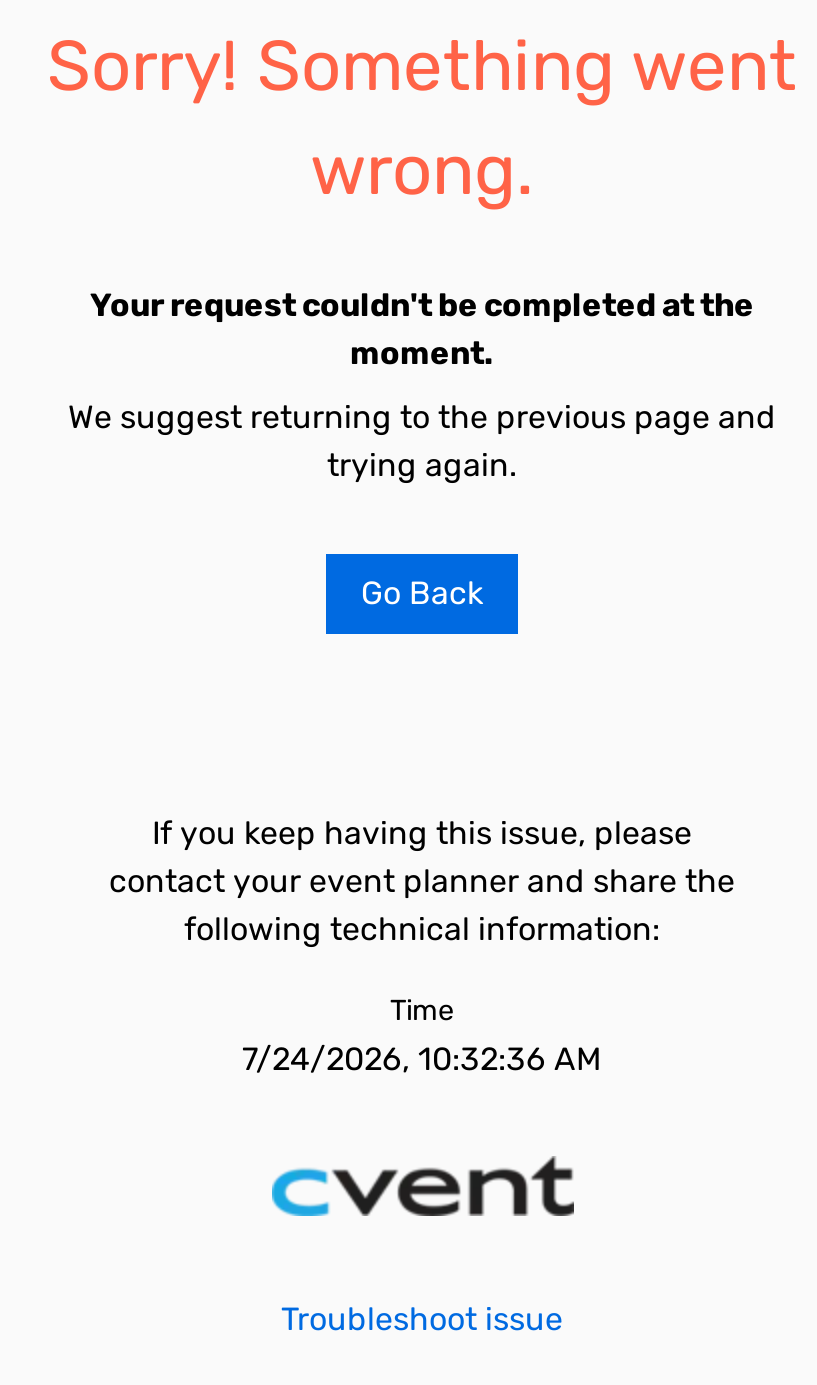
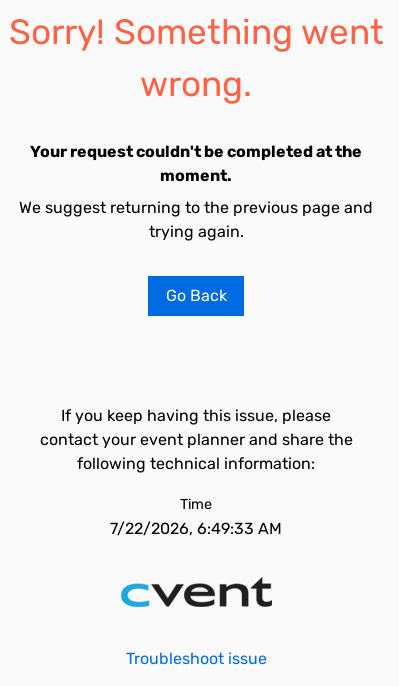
[242,1040,602,1078] 7/24/2026, 10:32:36 AM -> [110,519,282,538] 7/22/2026, 6:49:33 AM

